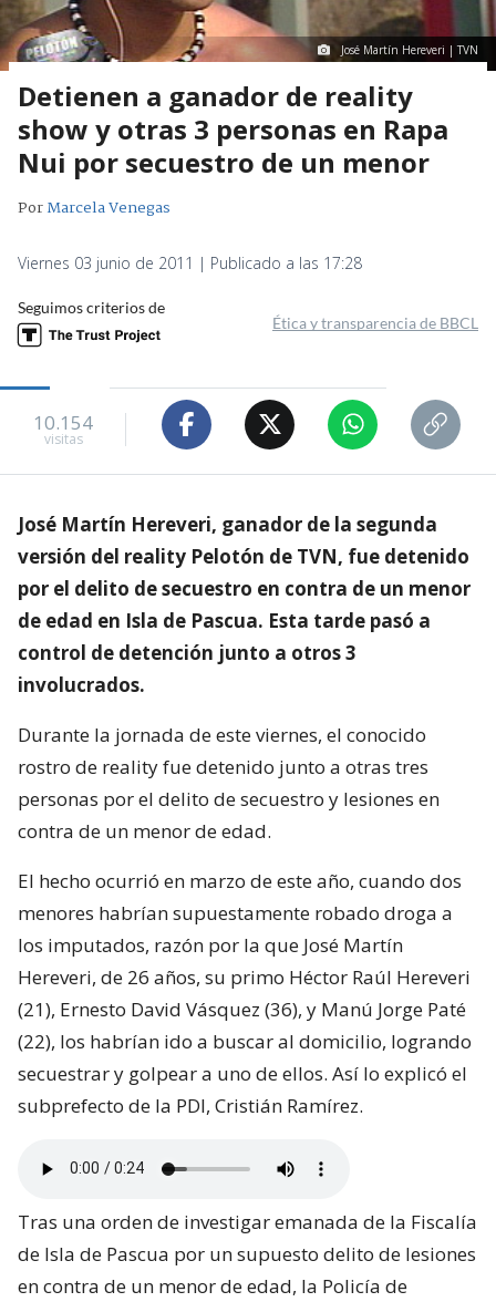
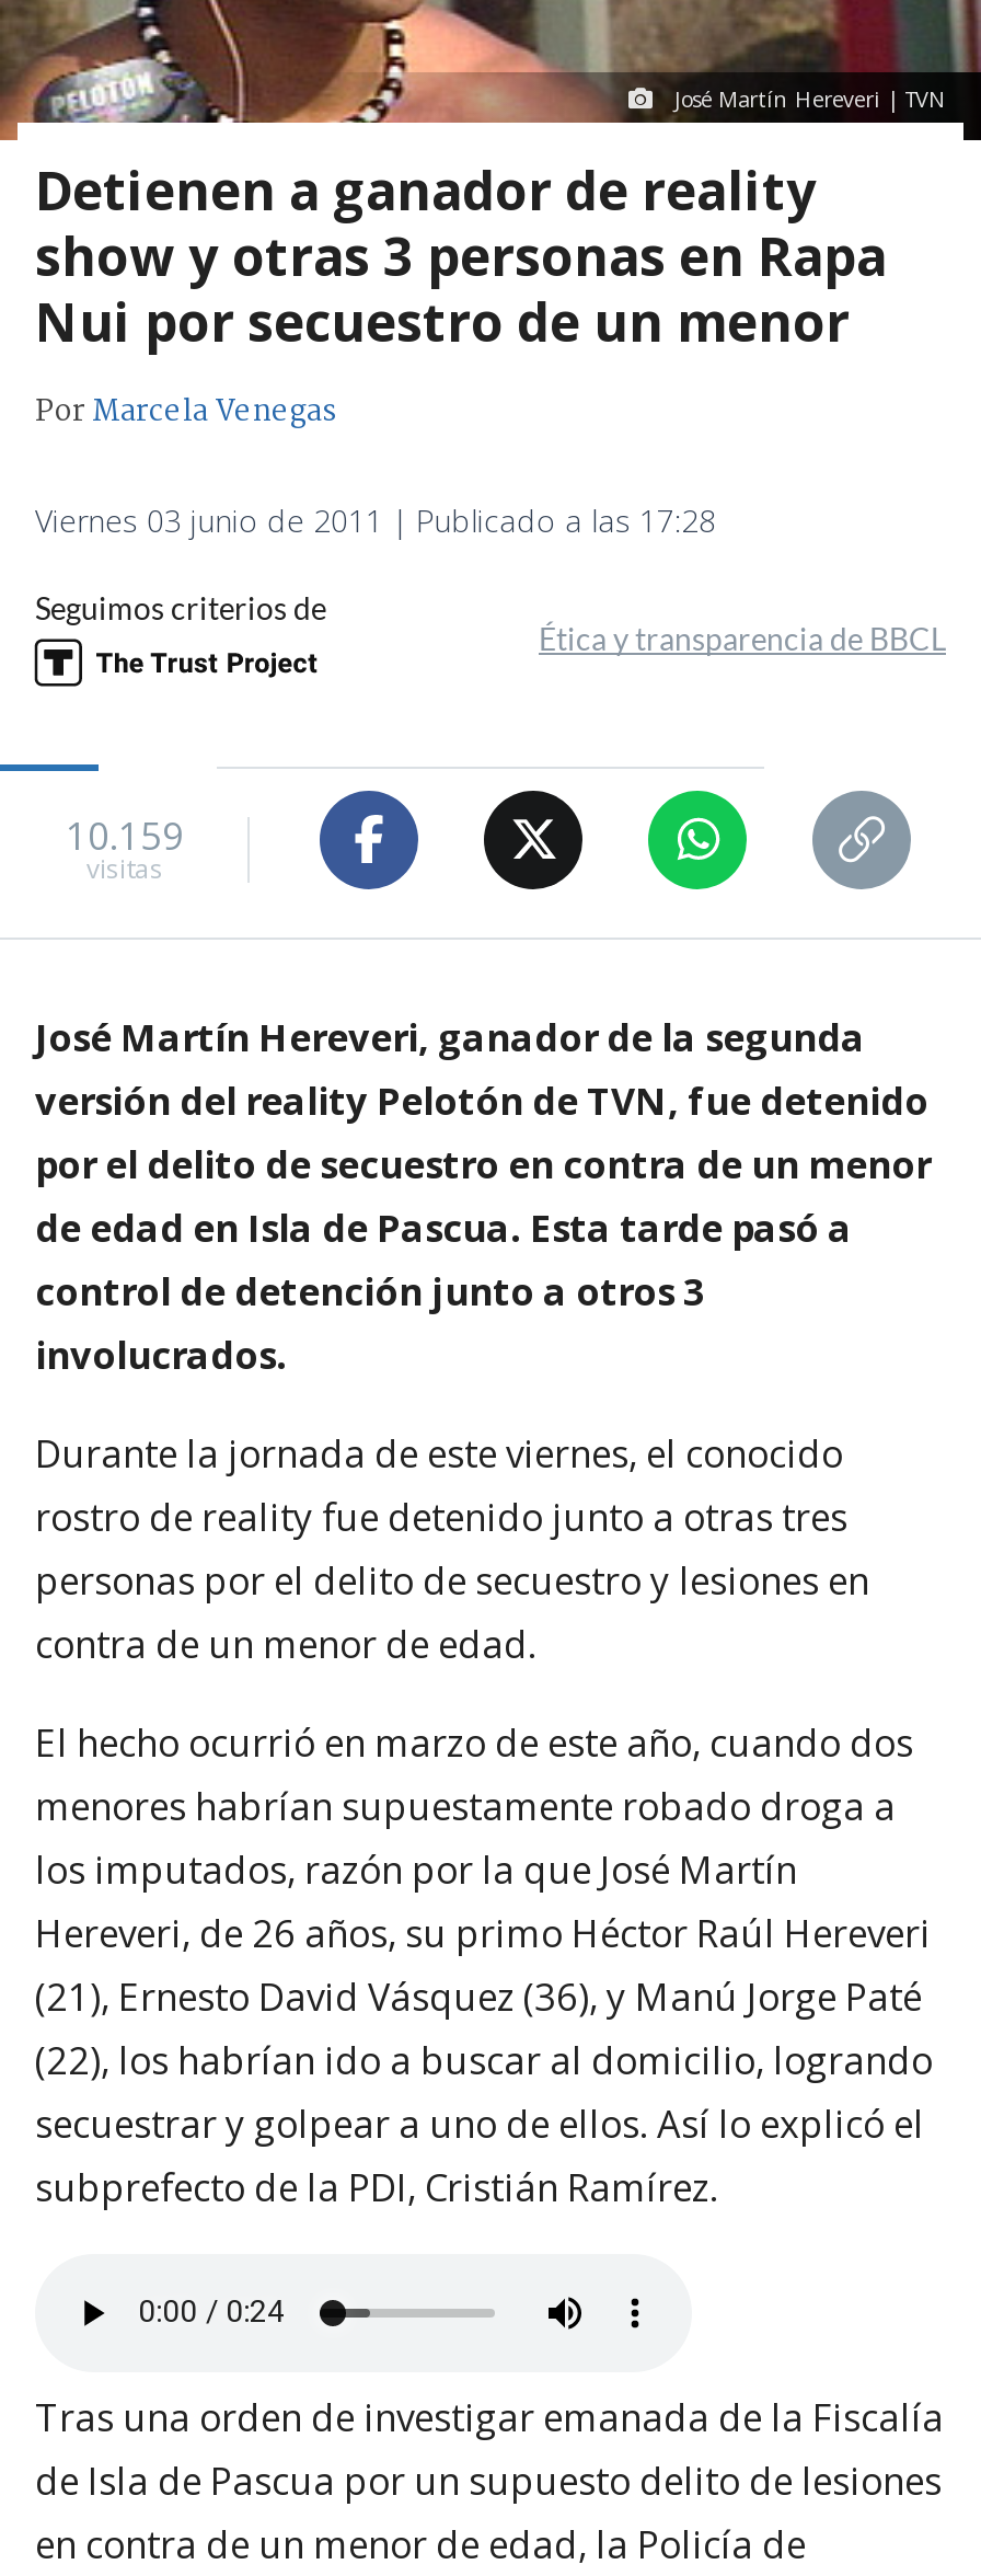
[33,410,93,435] 10.154 -> [66,811,184,862] 10.159

